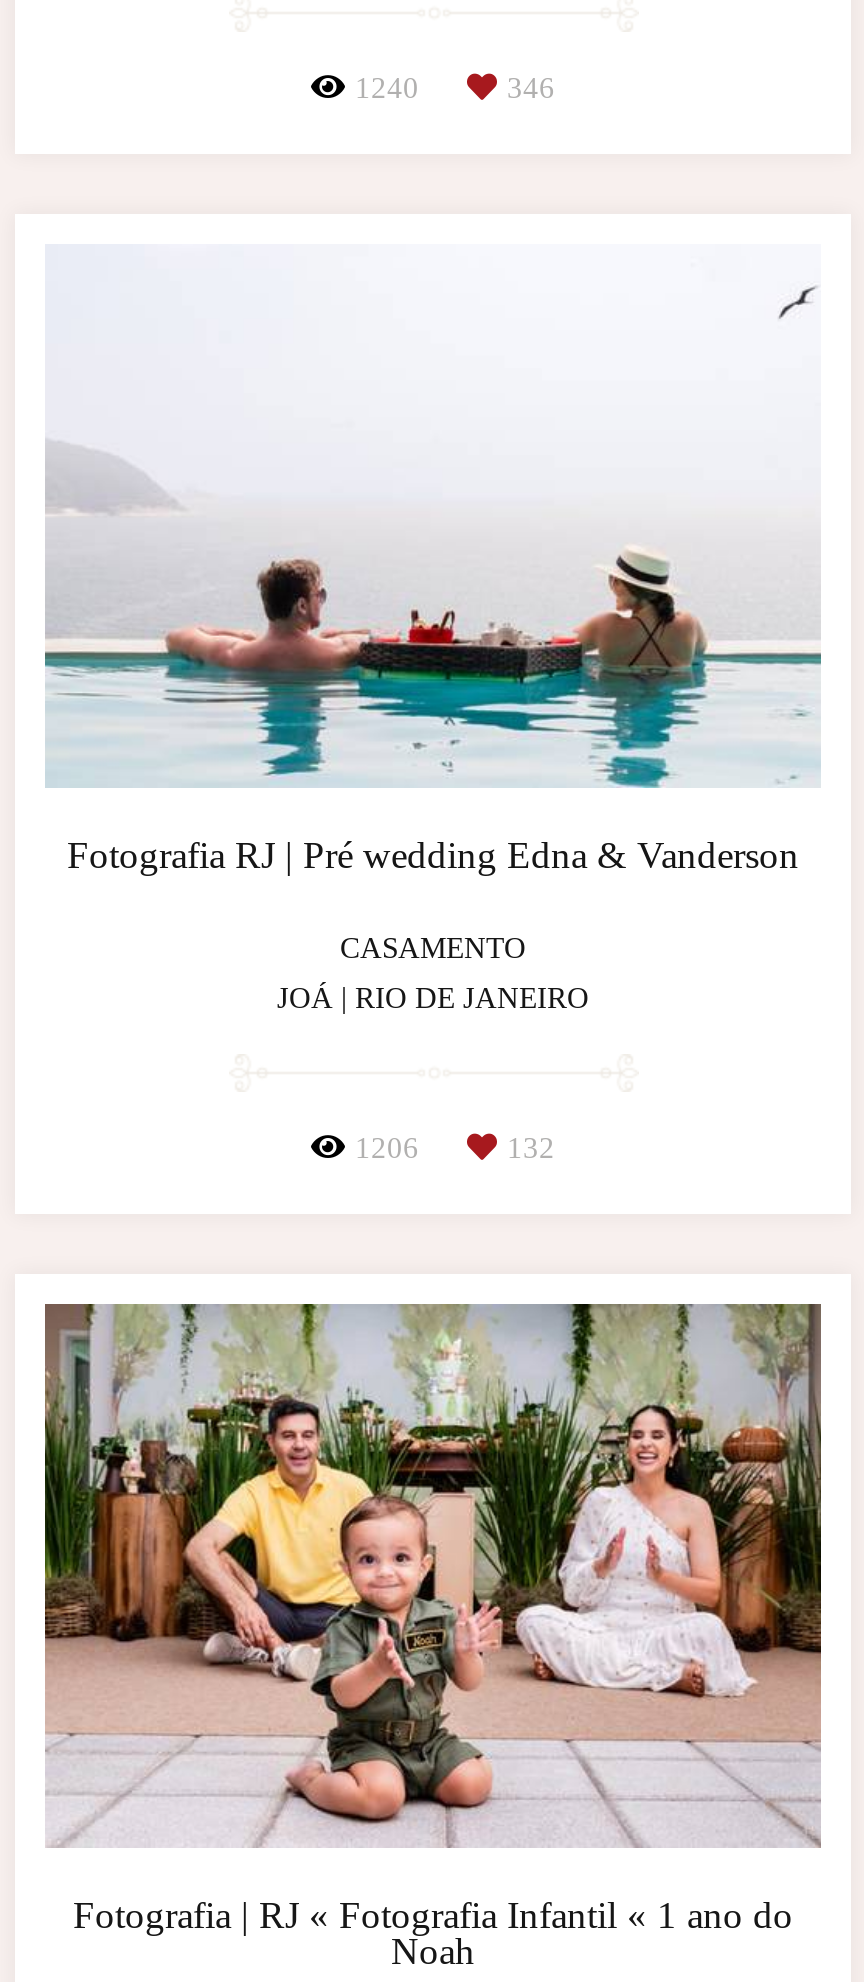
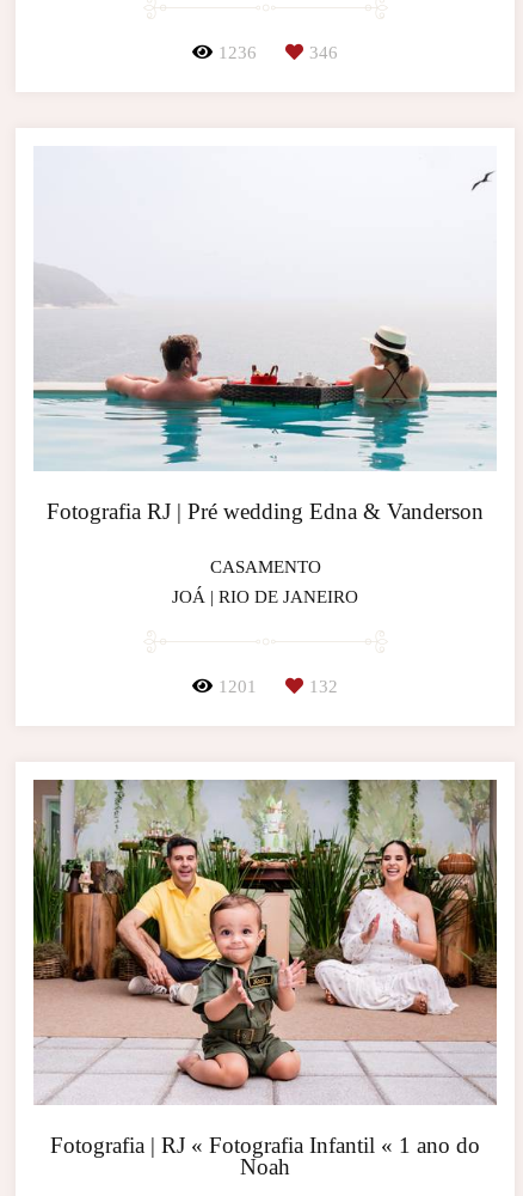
[355,73,419,105] 1240 -> [219,44,257,63] 1236
[355,1132,419,1164] 1206 -> [219,677,257,696] 1201

